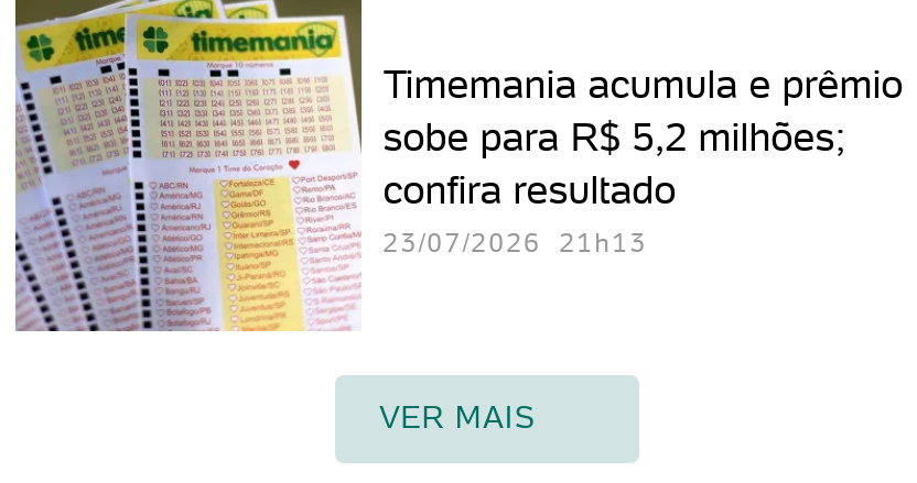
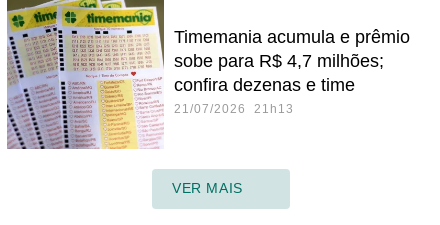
[383,113,846,258] sobe para R$ 5,2 milhões; | confira resultado | 23/07/2026 21h13 -> [174,51,384,116] sobe para R$ 4,7 milhões; | confira dezenas e time | 21/07/2026 21h13

